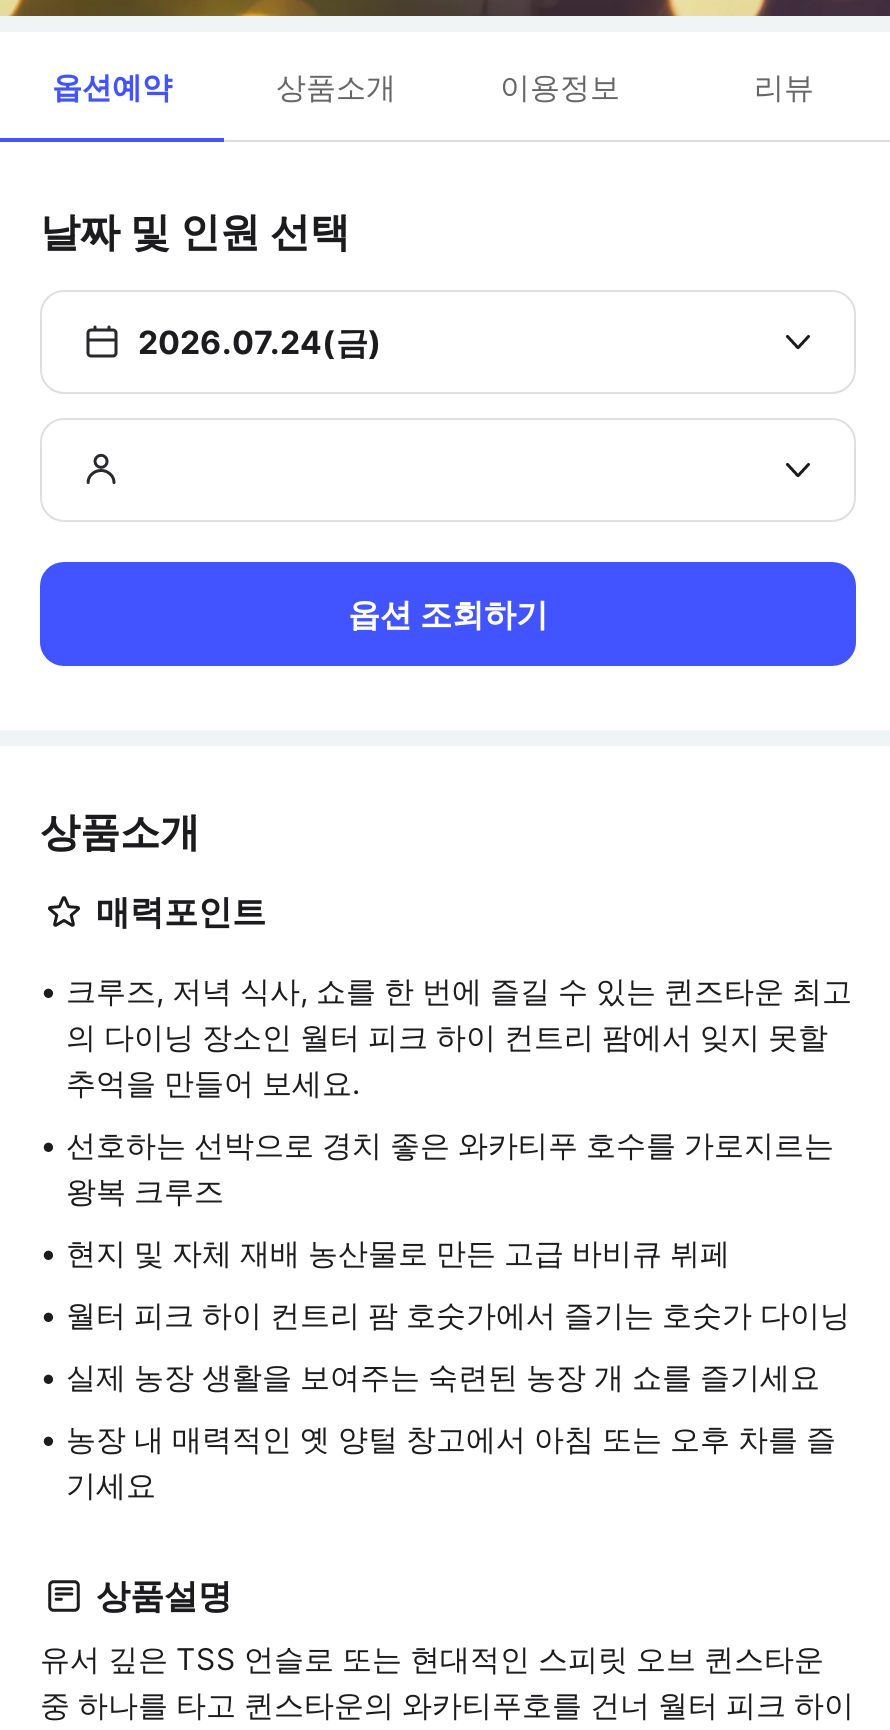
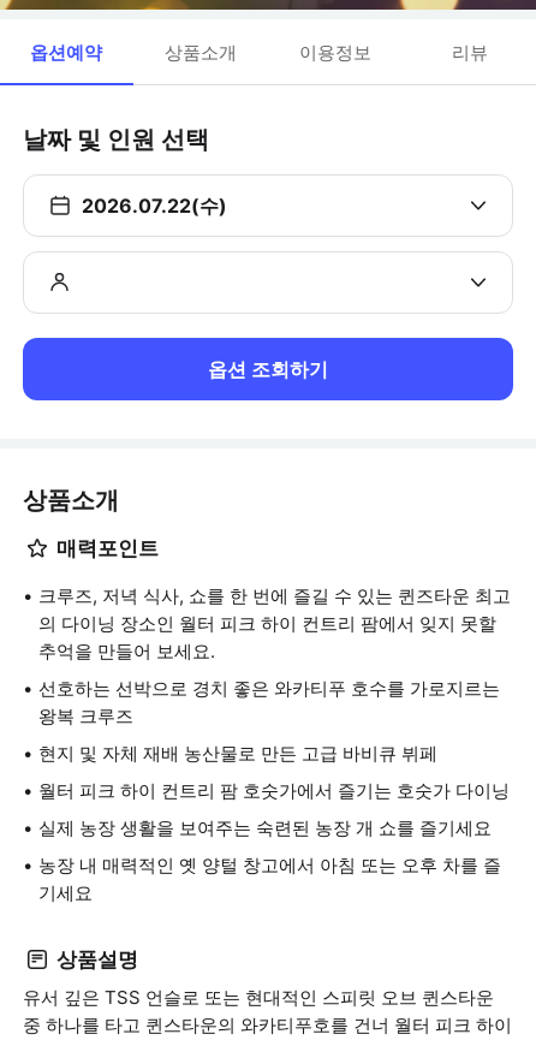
[138,322,382,362] 2026.07.24(금) -> [82,194,227,218] 2026.07.22(수)

